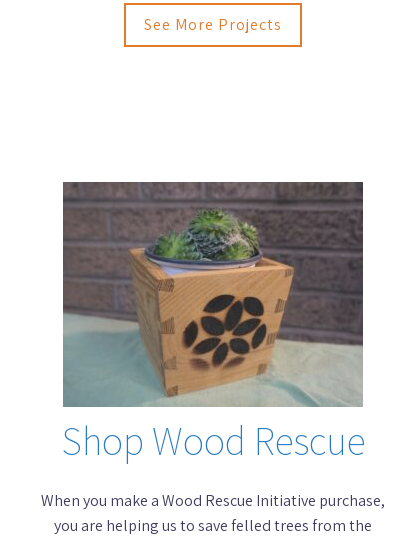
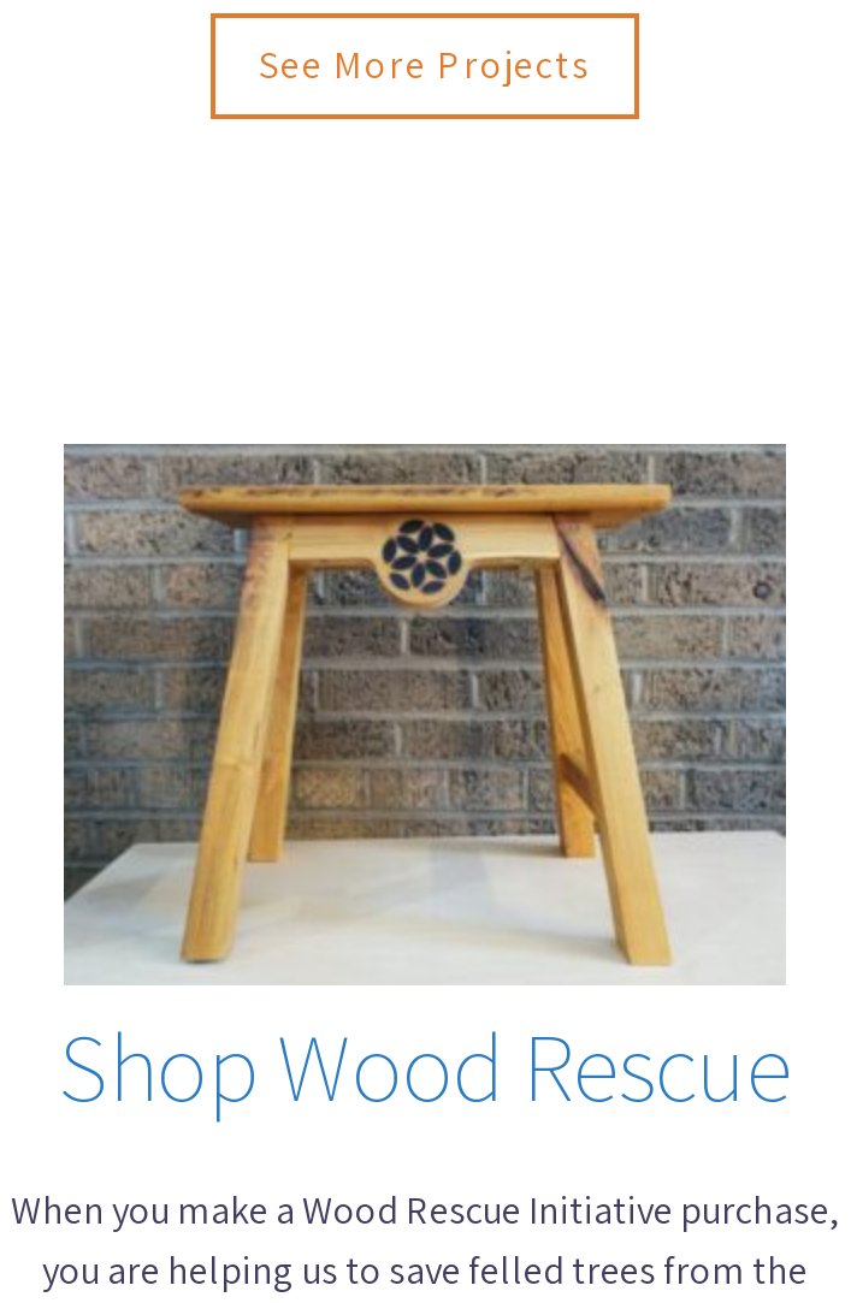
[62,182,364,407] [image] -> [61,444,788,983] [image]

